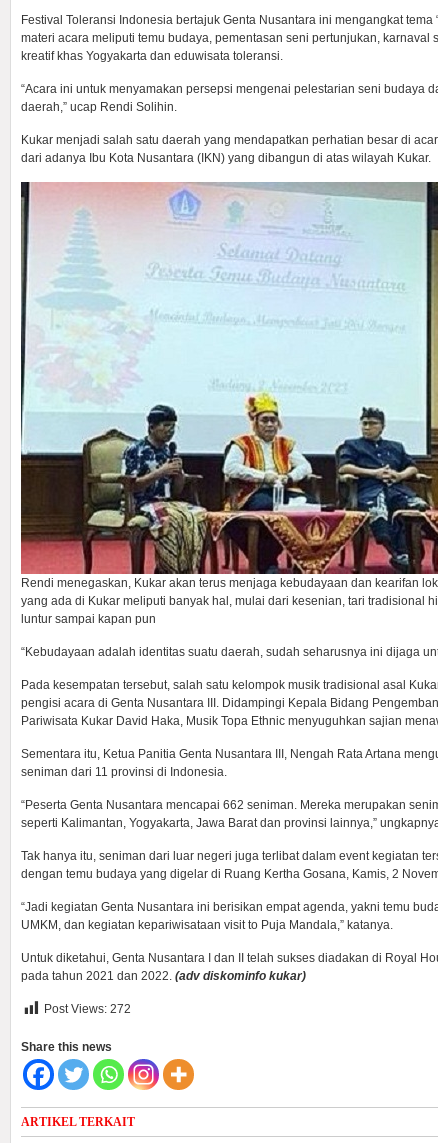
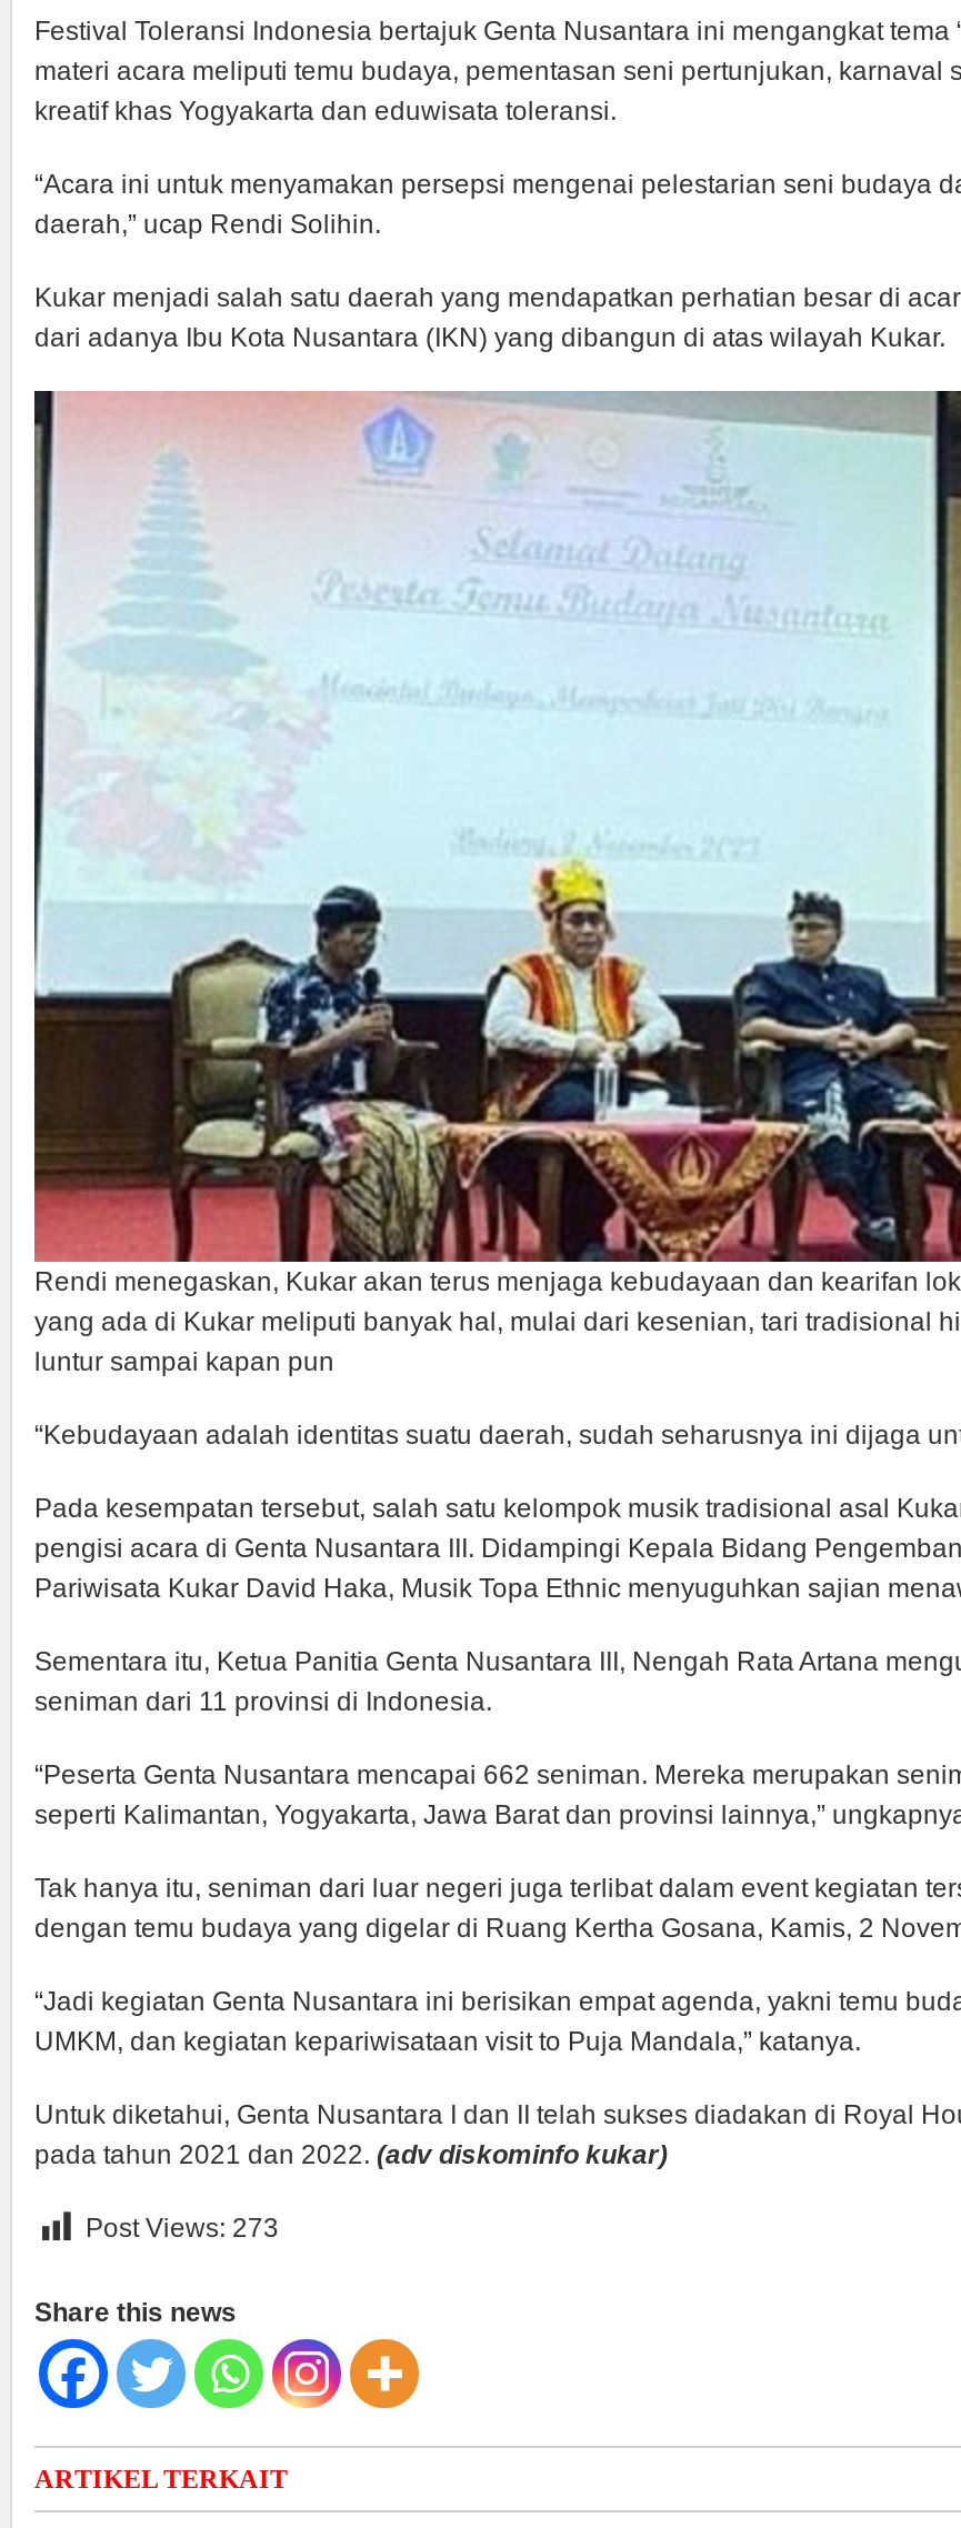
[44,1002,131,1016] Post Views: 272 -> [86,2213,279,2244] Post Views: 273

